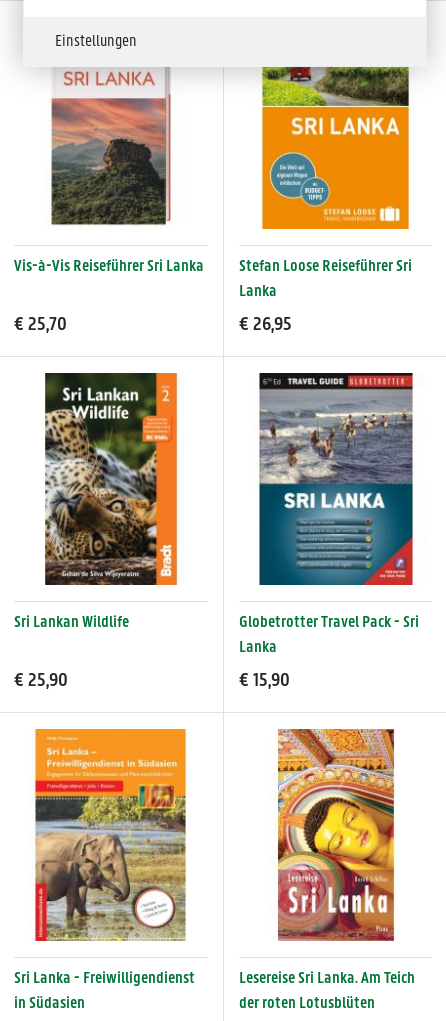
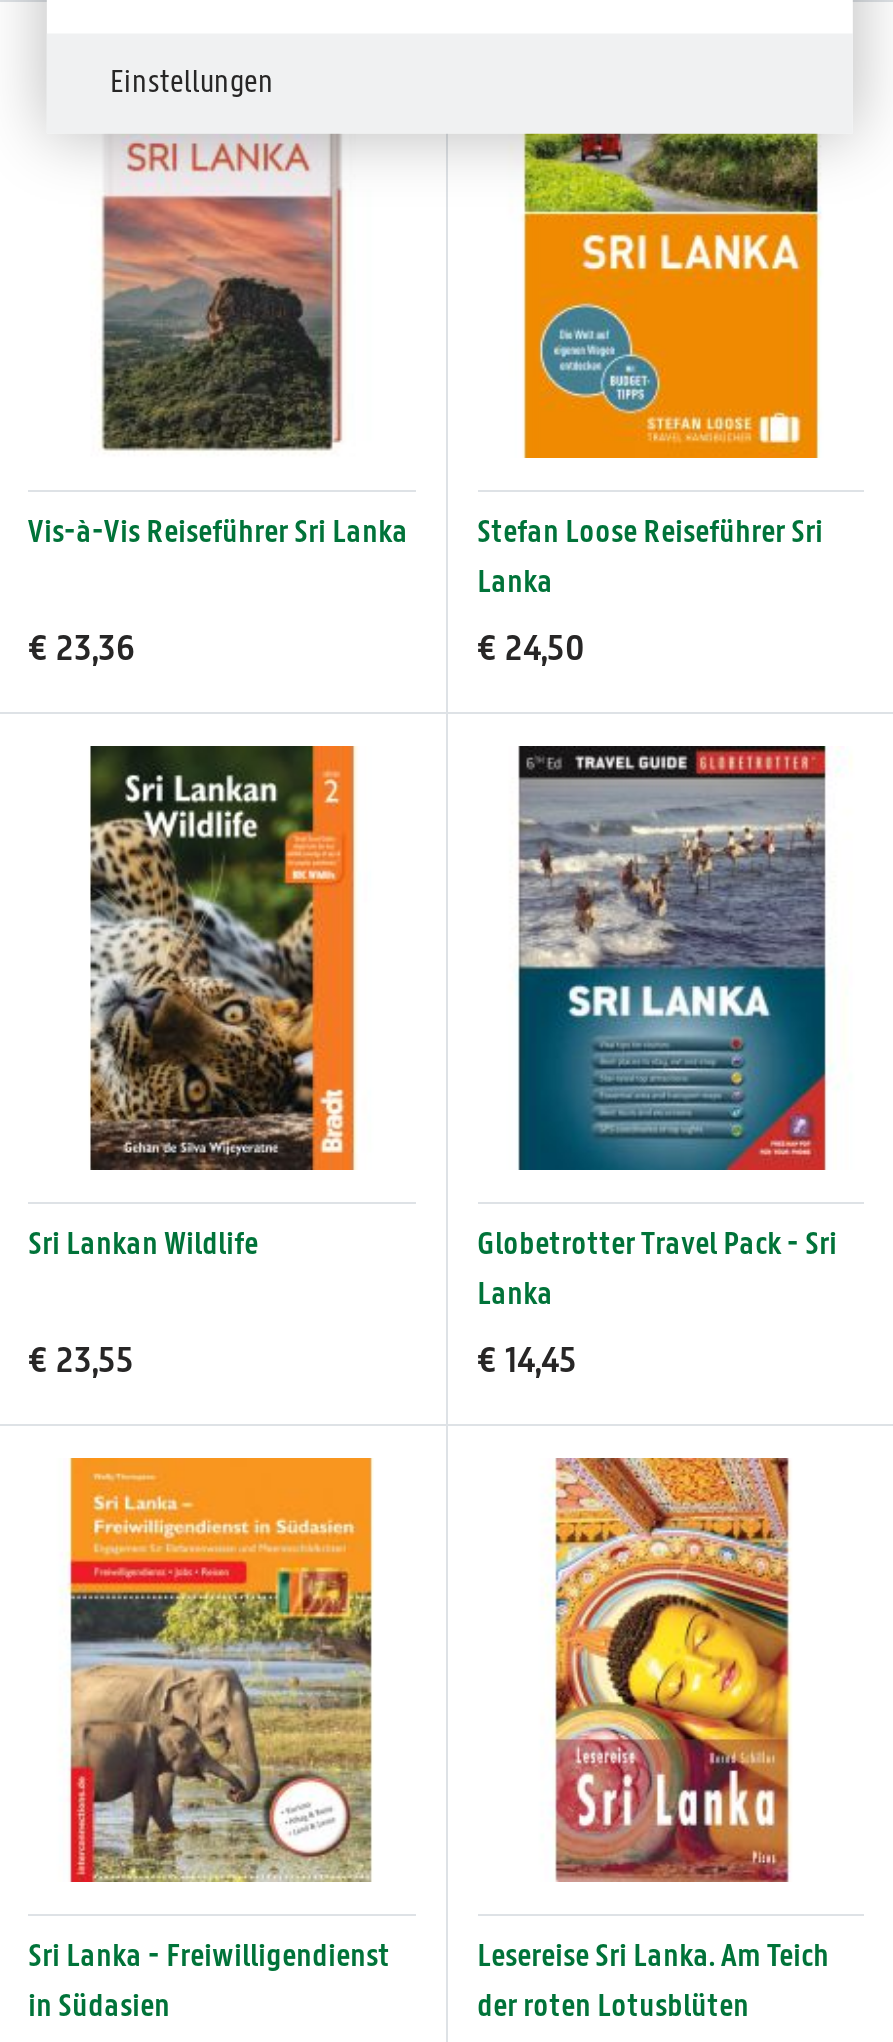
[14,316,67,335] € 25,70 -> [28,632,134,670] € 23,36
[238,316,291,335] € 26,95 -> [477,632,585,670] € 24,50
[14,672,68,691] € 25,90 -> [28,1344,134,1382] € 23,55
[238,672,289,691] € 15,90 -> [477,1344,577,1382] € 14,45

